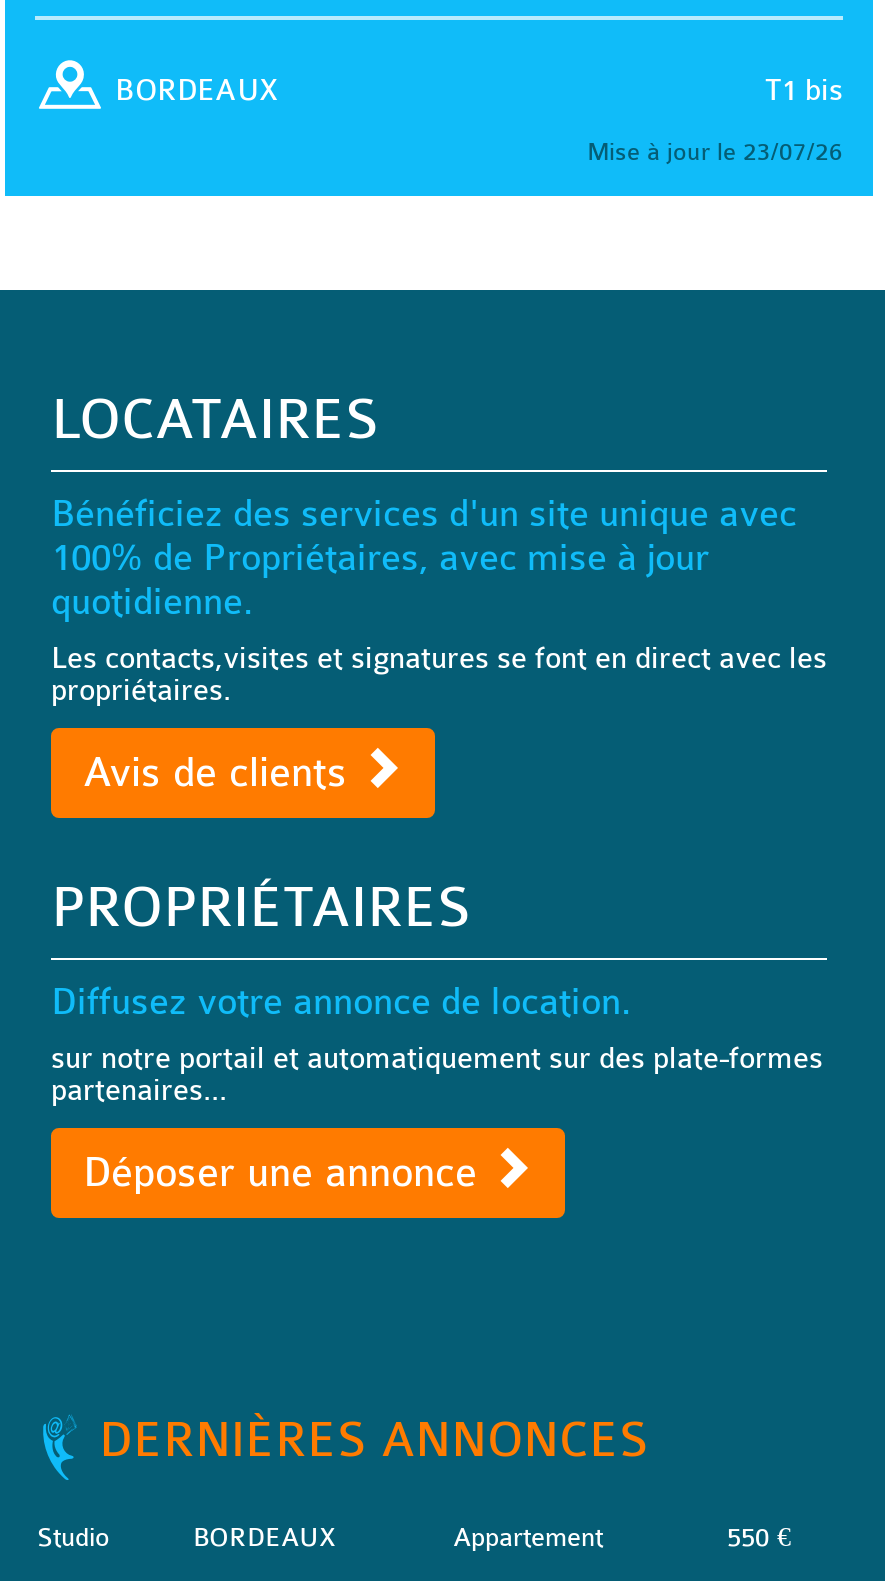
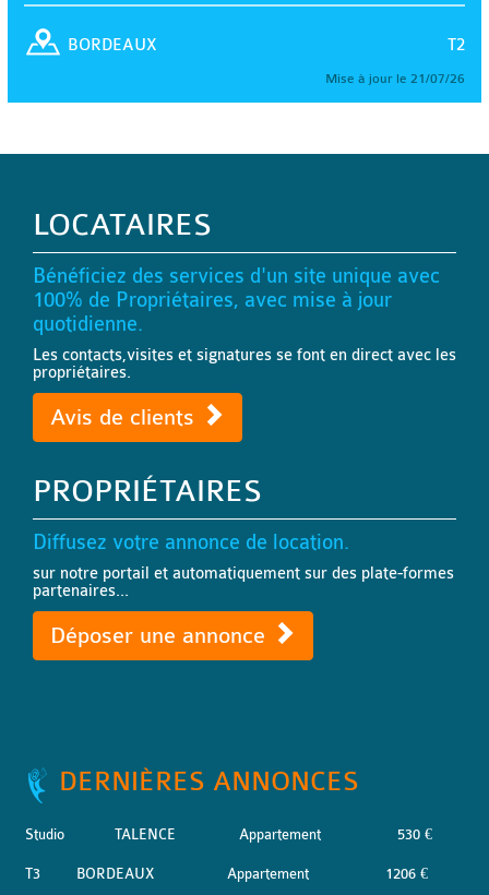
[765,74,843,108] T1 bis -> [448,36,465,55] T2
[587,138,843,166] Mise à jour le 23/07/26 -> [325,71,465,86] Mise à jour le 21/07/26
[727,1522,791,1552] 550 € -> [385,866,428,882] 1206 €
none -> [25,826,432,882] TALENCE | Appartement | 530 € | T3

